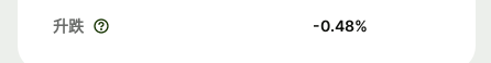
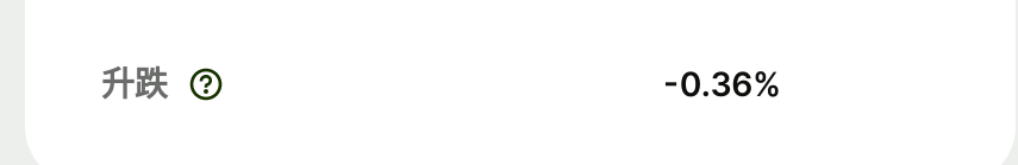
[313,16,367,35] -0.48% -> [663,63,781,103] -0.36%

